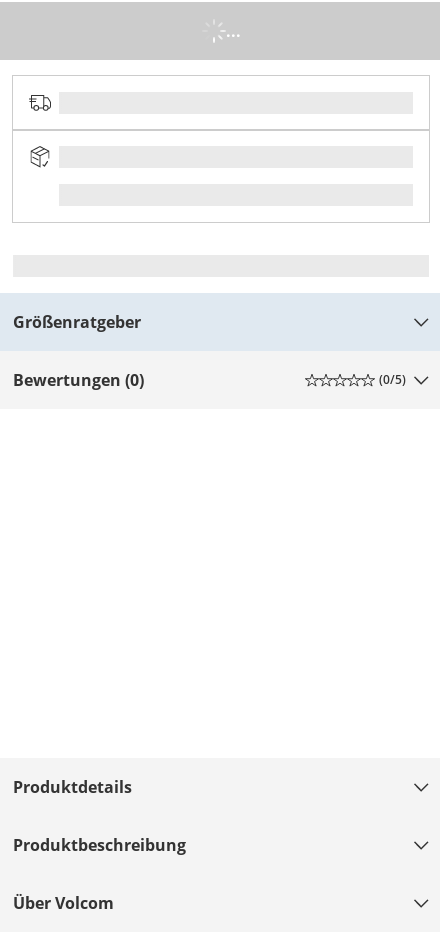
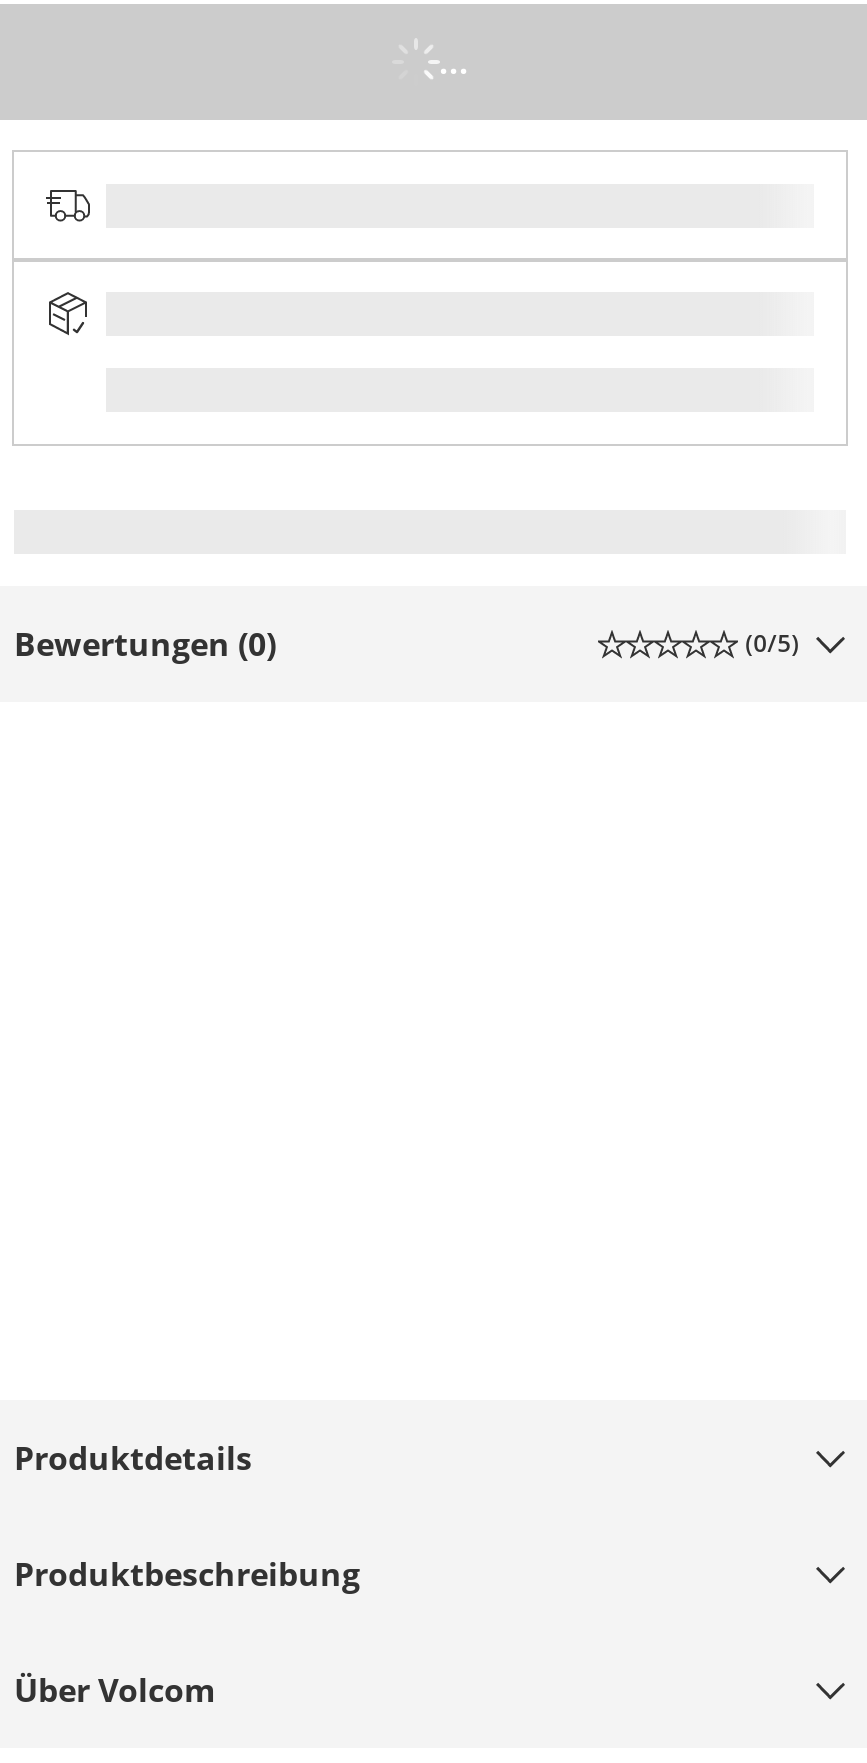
[13,311,141,333] Größenratgeber -> none

